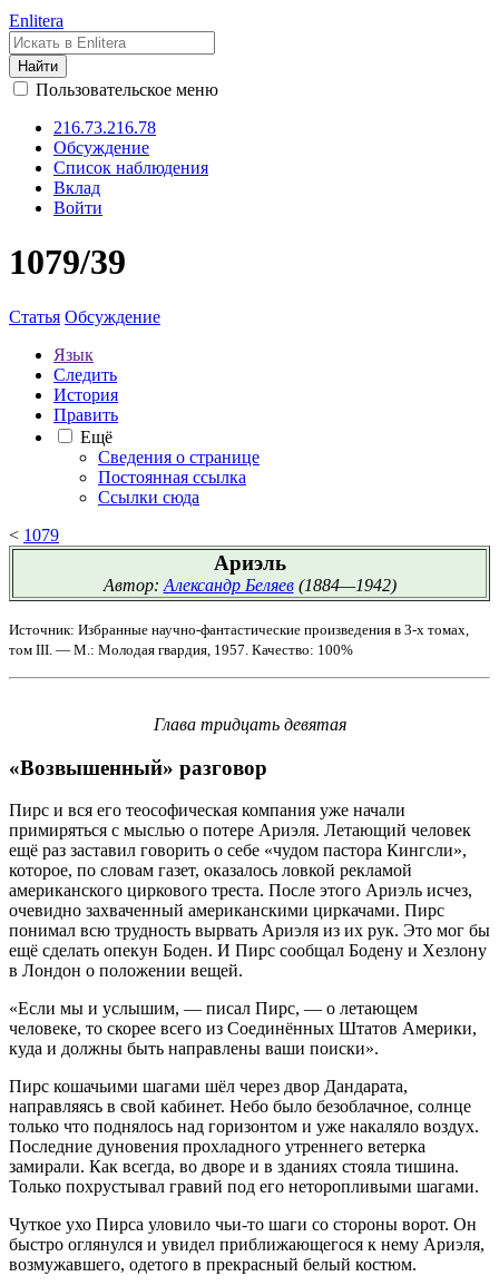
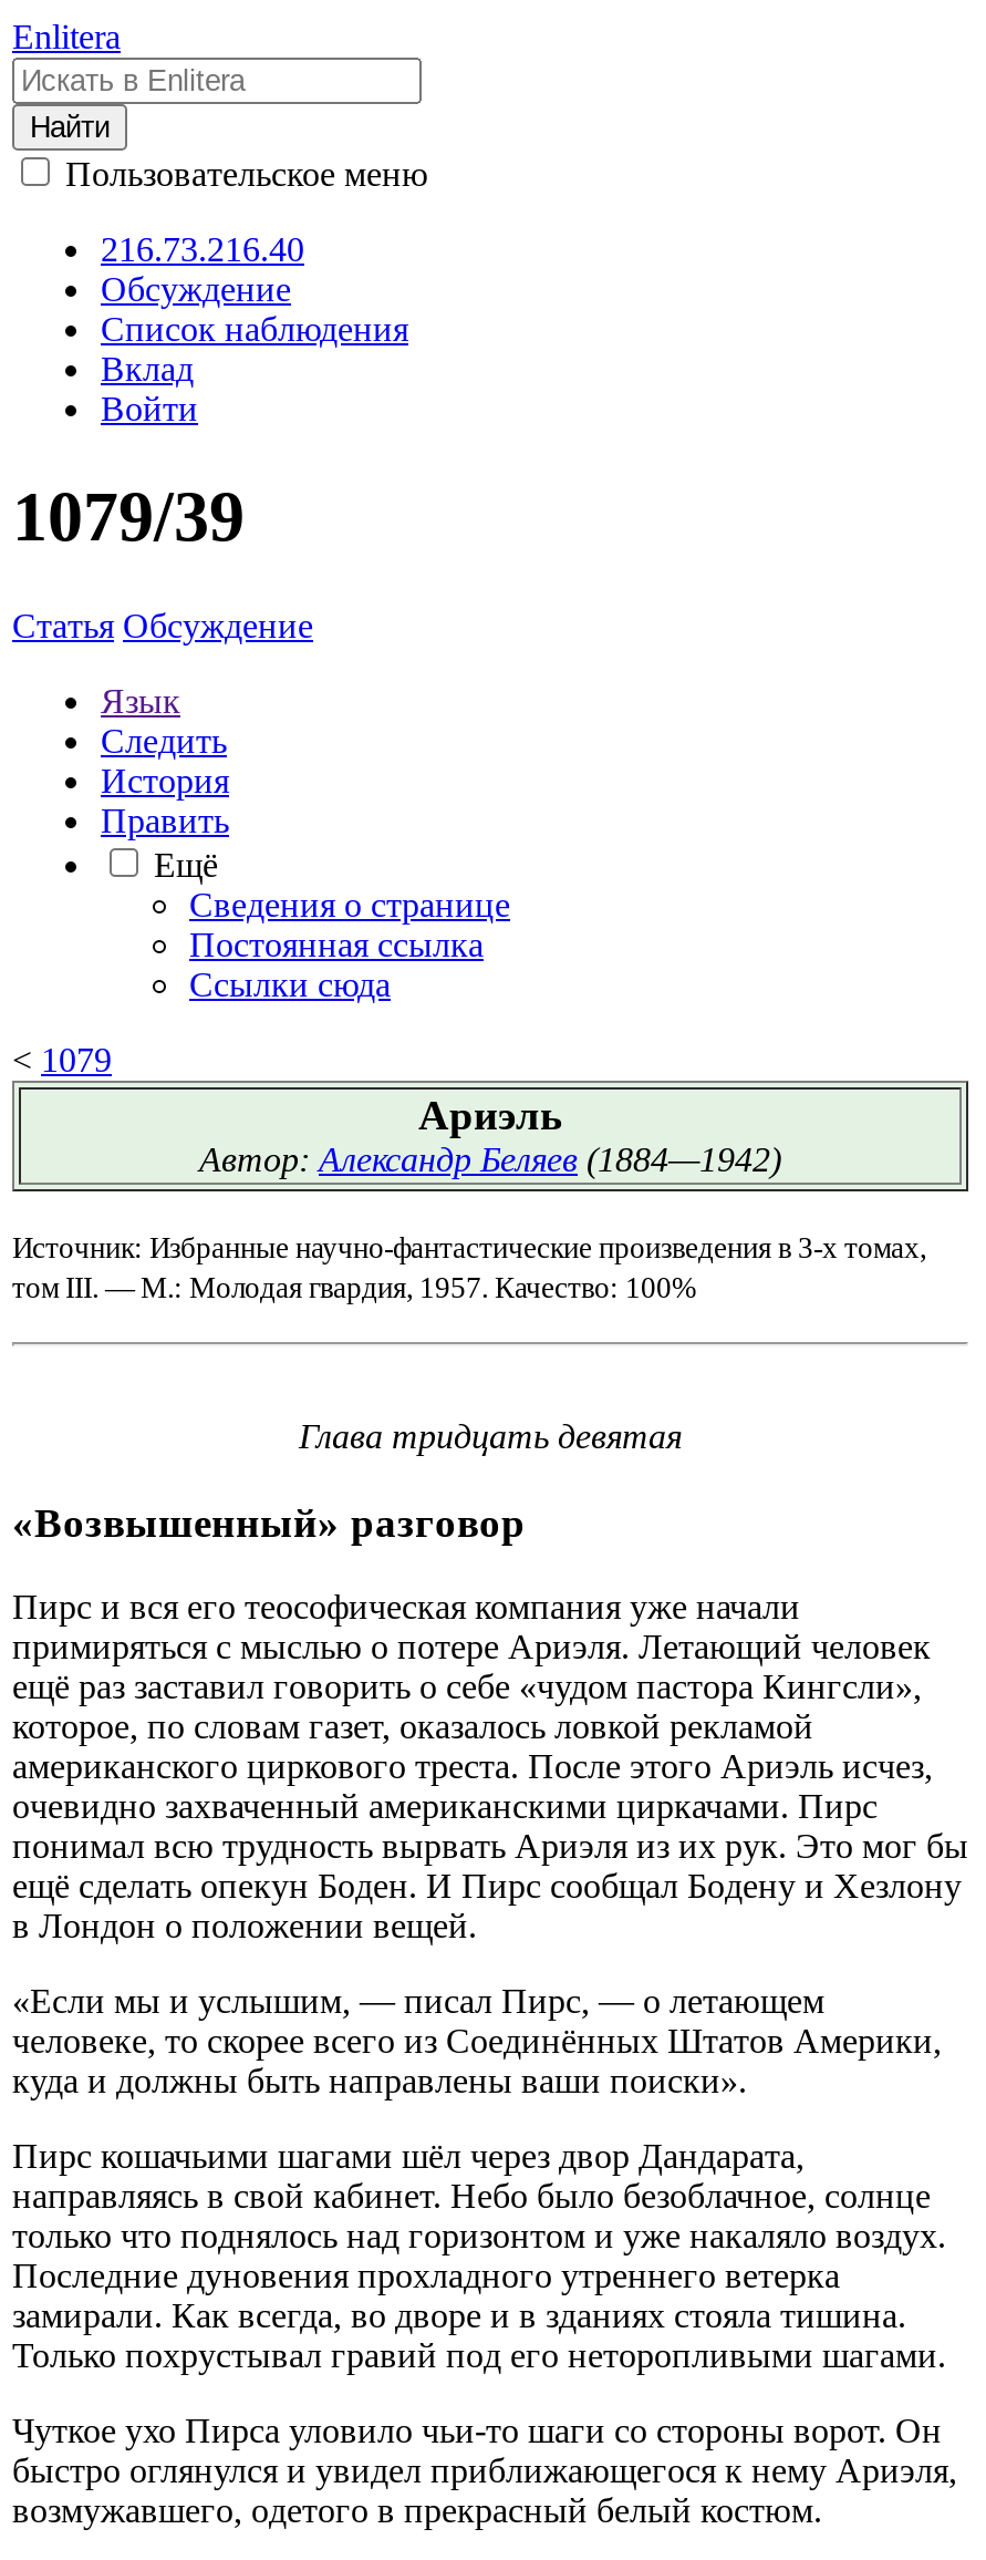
[53,118,156,137] 216.73.216.78 -> [101,230,304,268] 216.73.216.40

